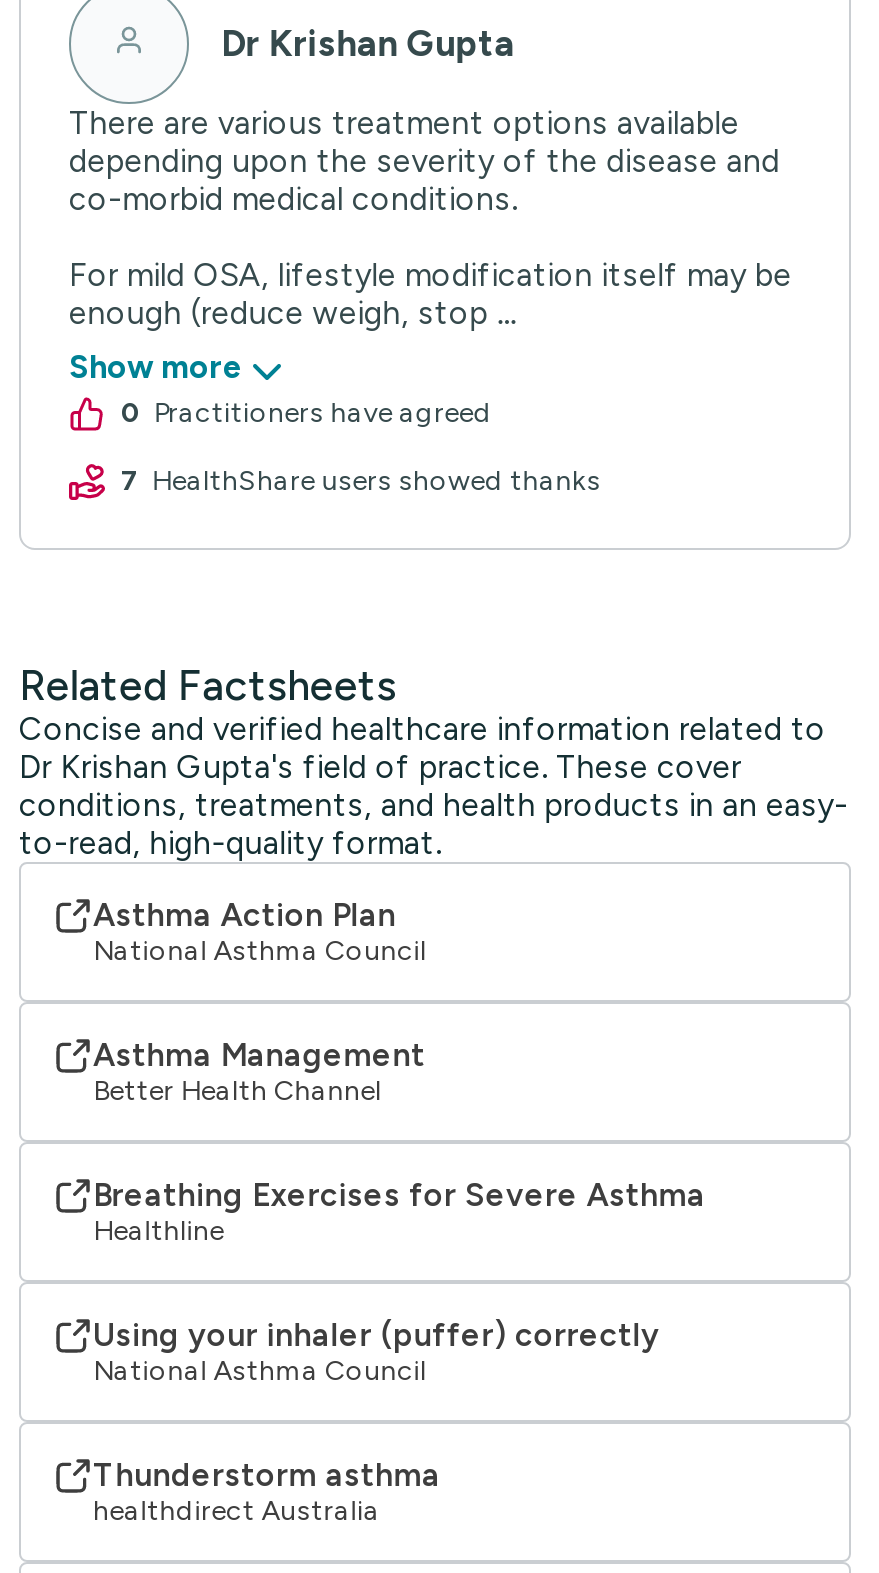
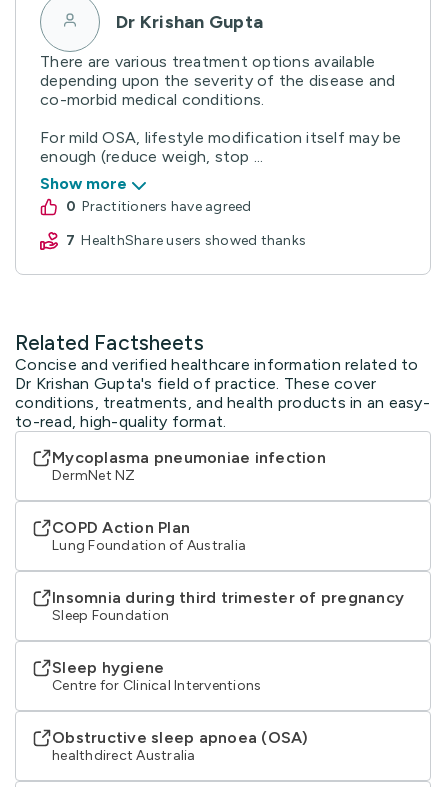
[93,896,427,968] Asthma Action Plan | National Asthma Council -> [52,448,326,484] Mycoplasma pneumoniae infection | DermNet NZ
[93,1036,425,1108] Asthma Management | Better Health Channel -> [52,518,246,554] COPD Action Plan | Lung Foundation of Australia
[93,1176,705,1248] Breathing Exercises for Severe Asthma | Healthline -> [52,588,404,624] Insomnia during third trimester of pregnancy | Sleep Foundation
[93,1316,659,1388] Using your inhaler (puffer) correctly | National Asthma Council -> [52,658,261,694] Sleep hygiene | Centre for Clinical Interventions
[93,1456,441,1494] Thunderstorm asthma -> [52,728,308,747] Obstructive sleep apnoea (OSA)

